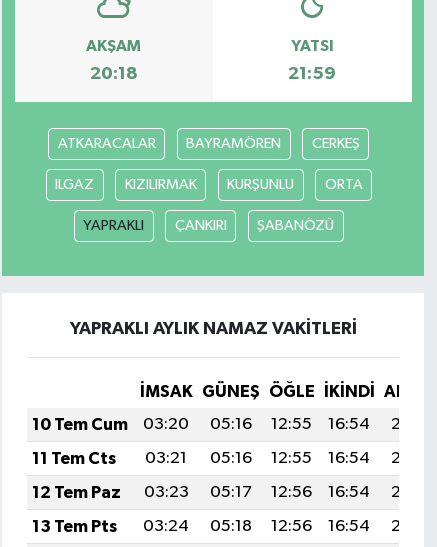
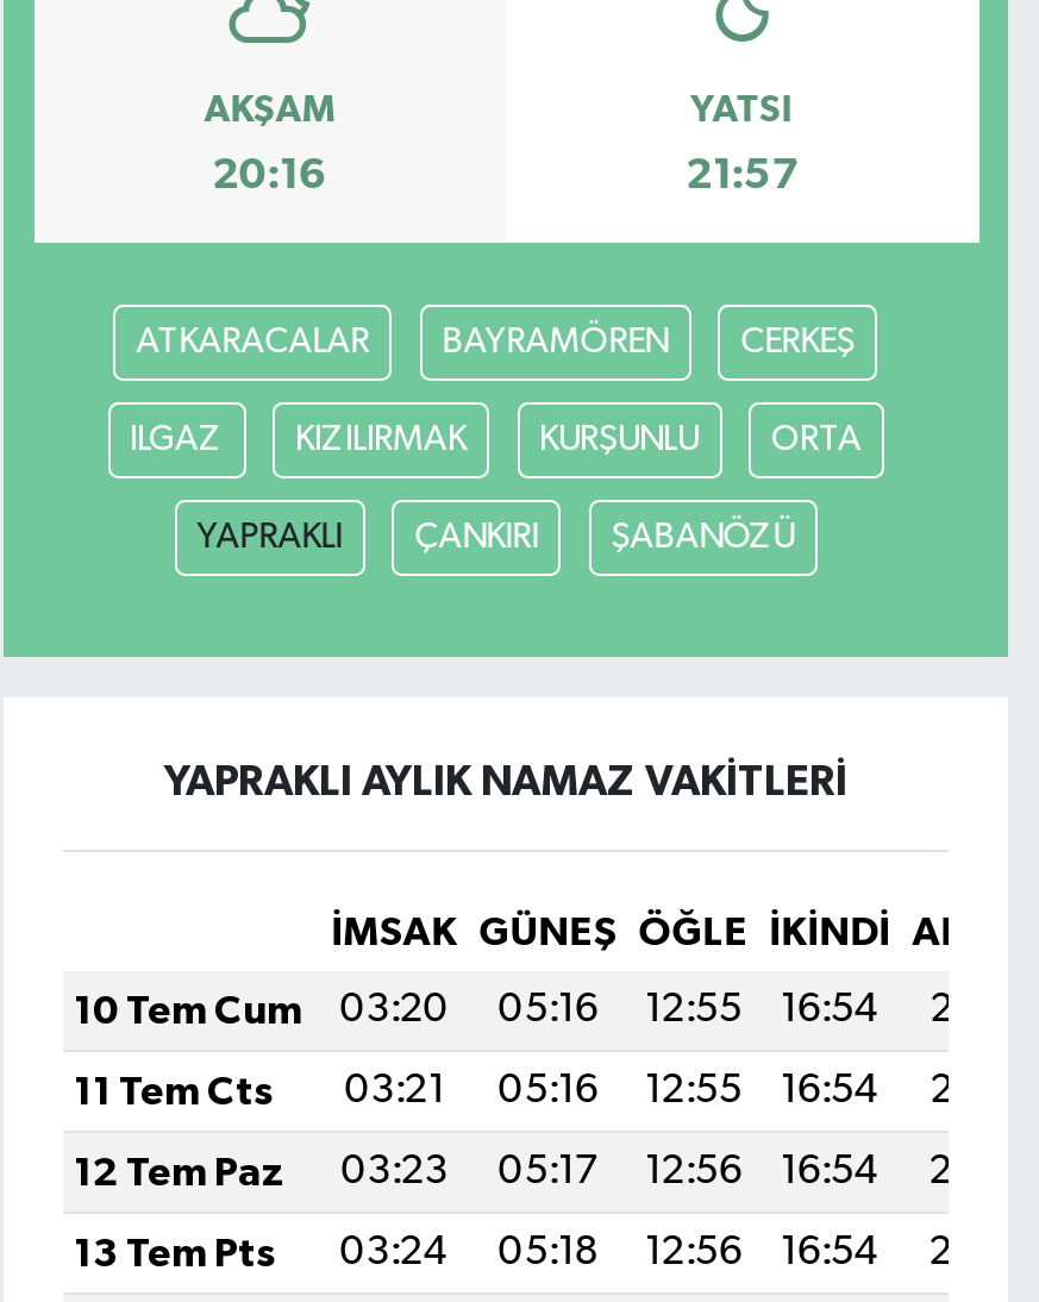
[90,65,138,83] 20:18 -> [213,155,327,198] 20:16
[288,65,336,83] 21:59 -> [686,155,798,198] 21:57

